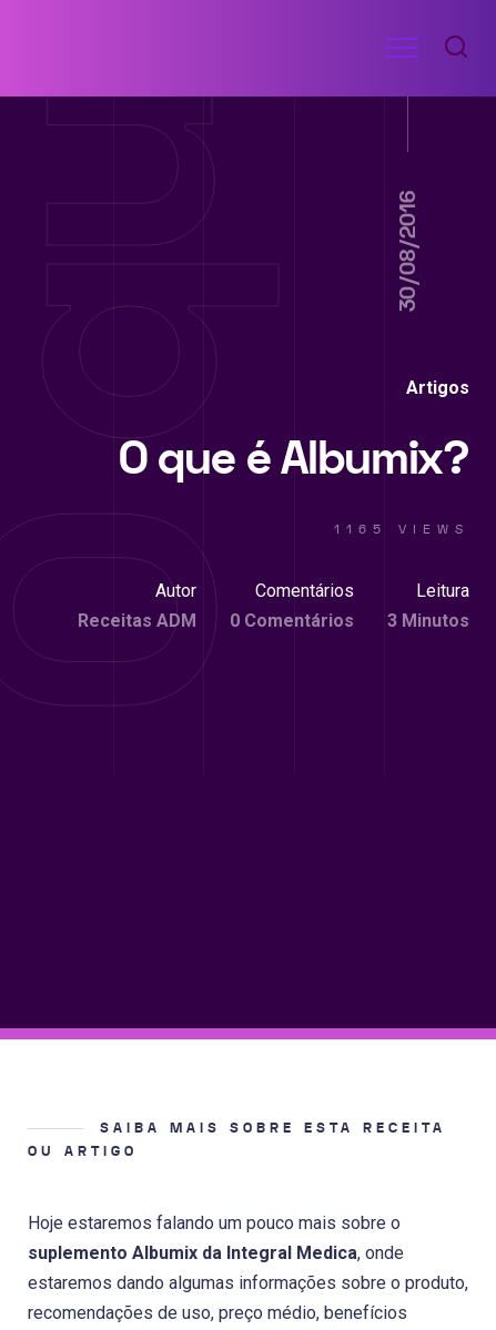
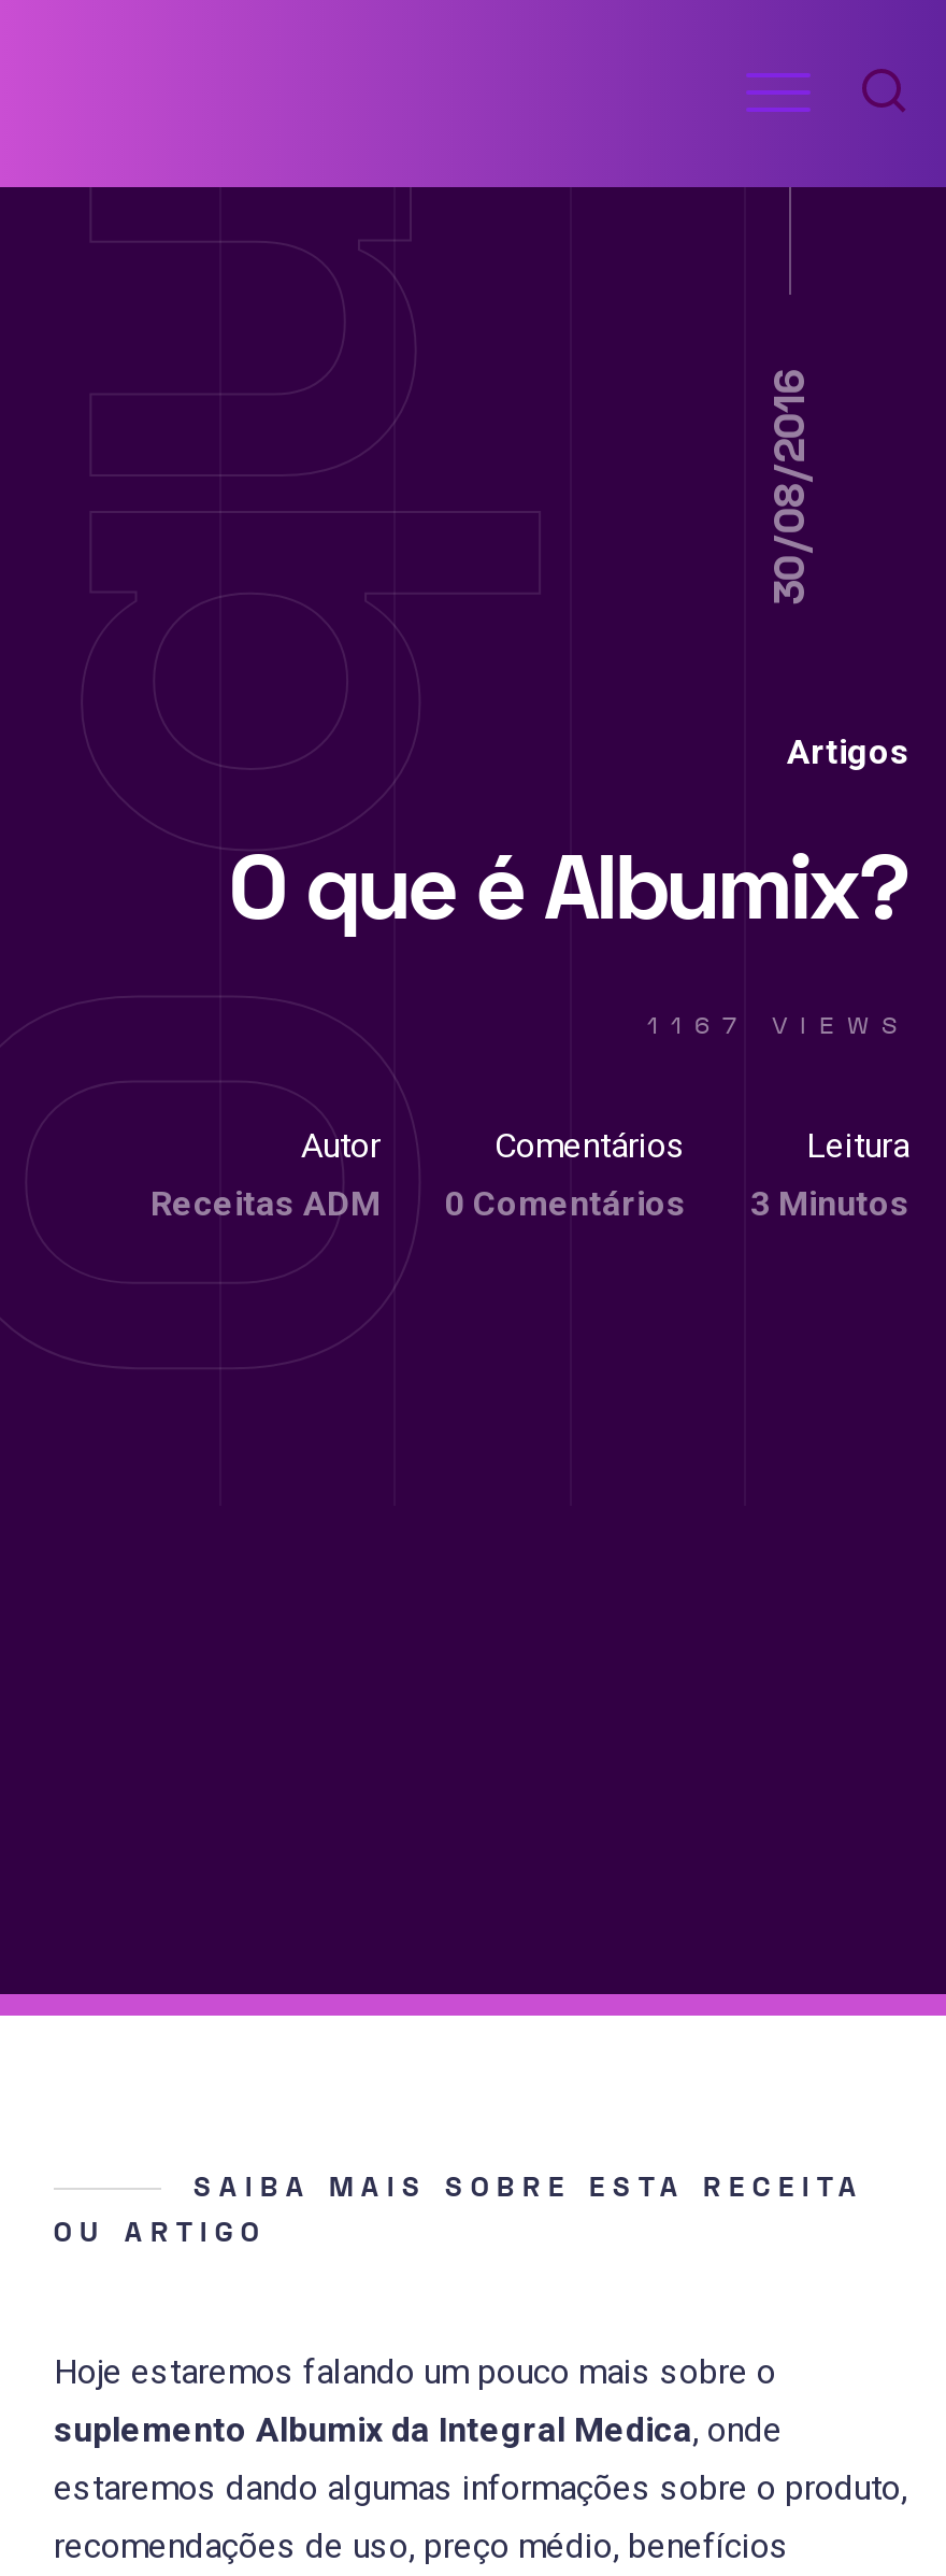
[334,521,469,537] 1165 VIEWS -> [647,1010,909,1041] 1167 VIEWS

